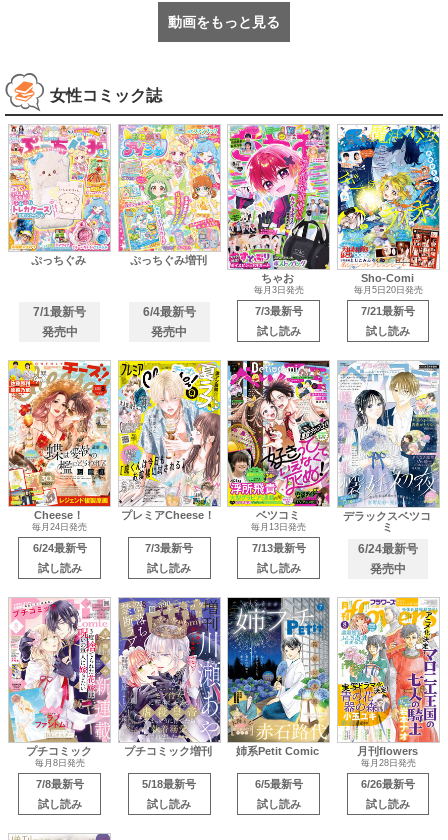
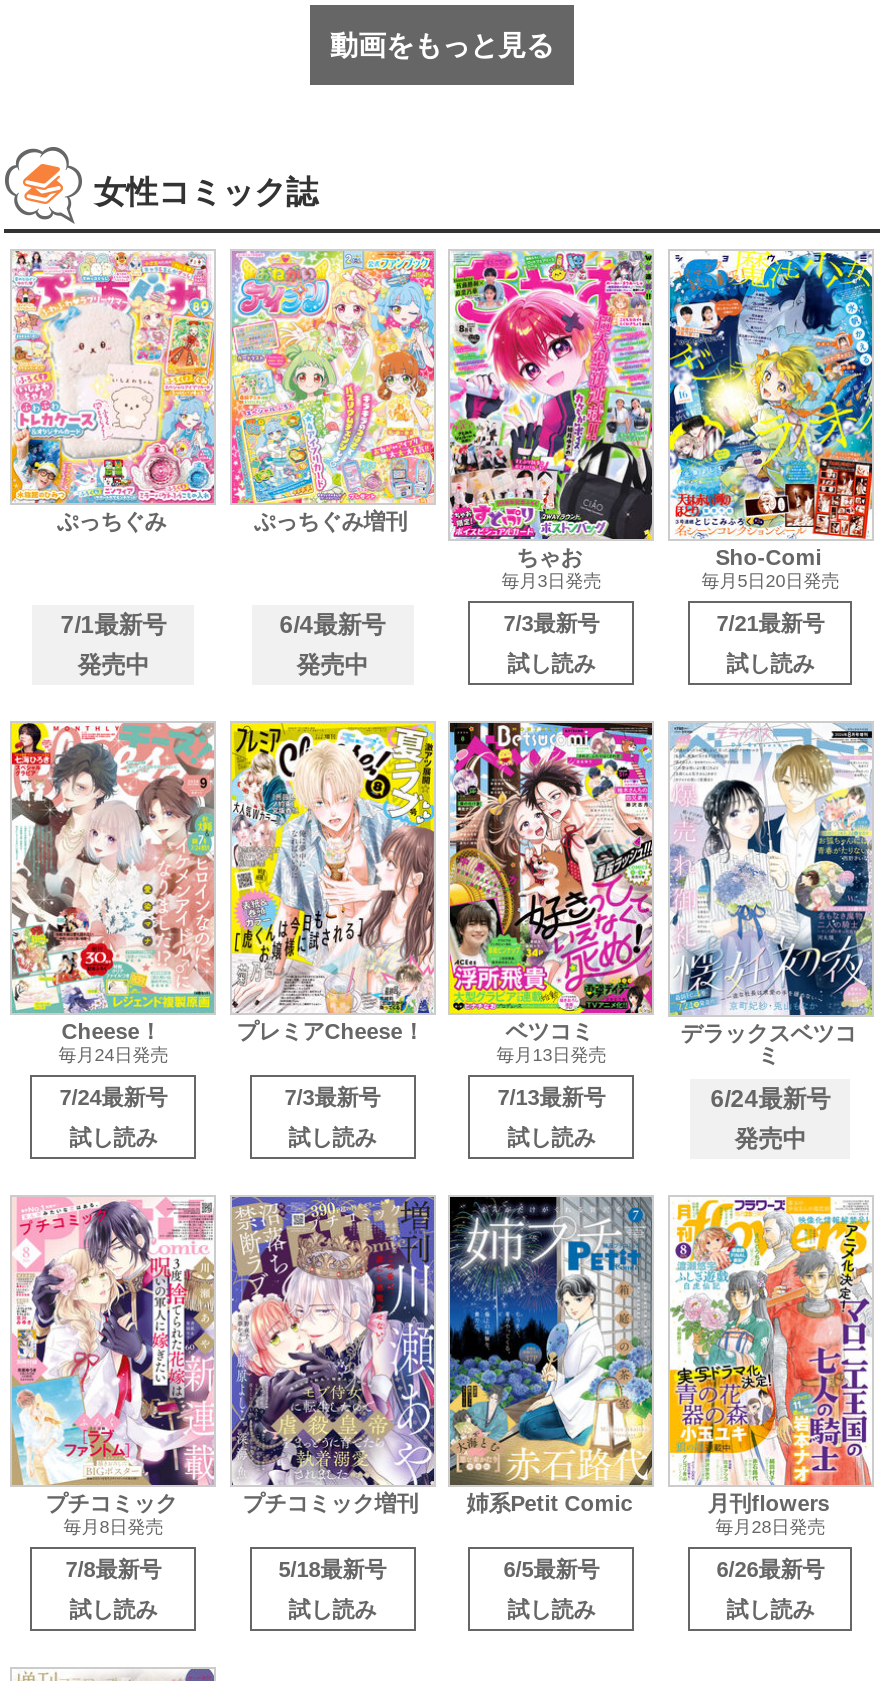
[8,360,111,554] [image] | 6/24最新号 -> [10,721,216,1108] [image] | 7/24最新号

